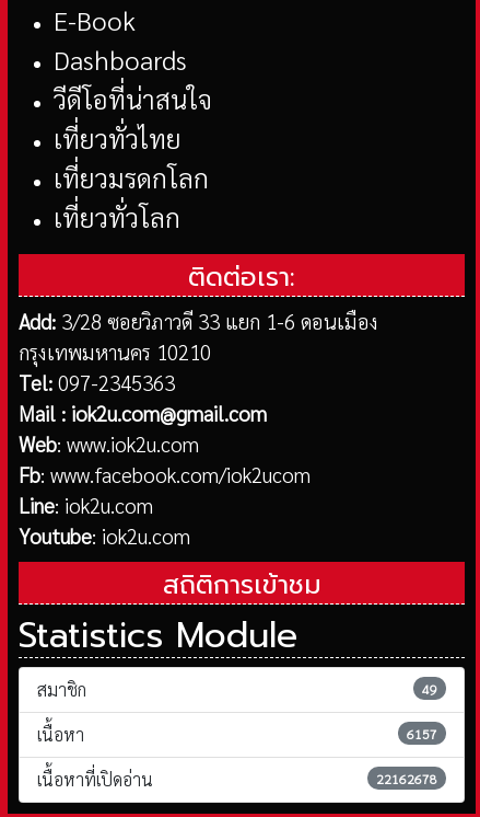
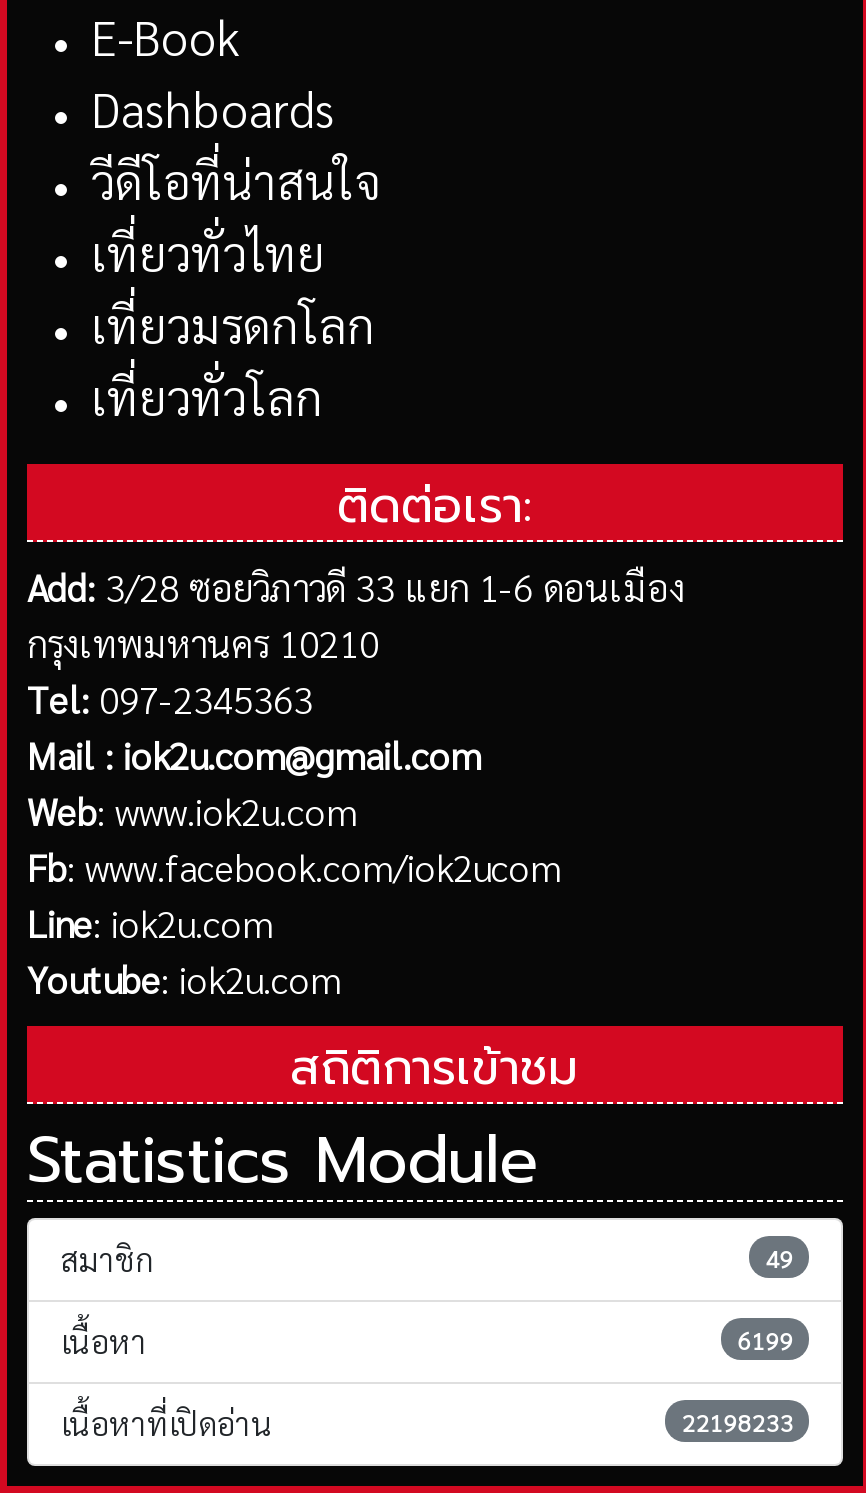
[407,725,438,742] 6157 -> [737,1323,793,1355] 6199
[376,769,438,787] 22162678 -> [681,1405,793,1437] 22198233

